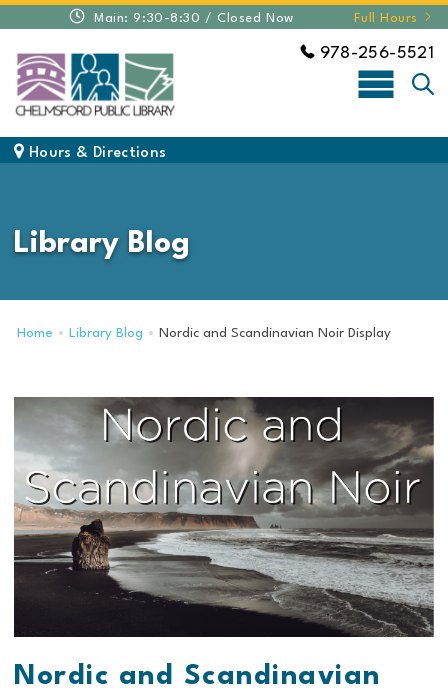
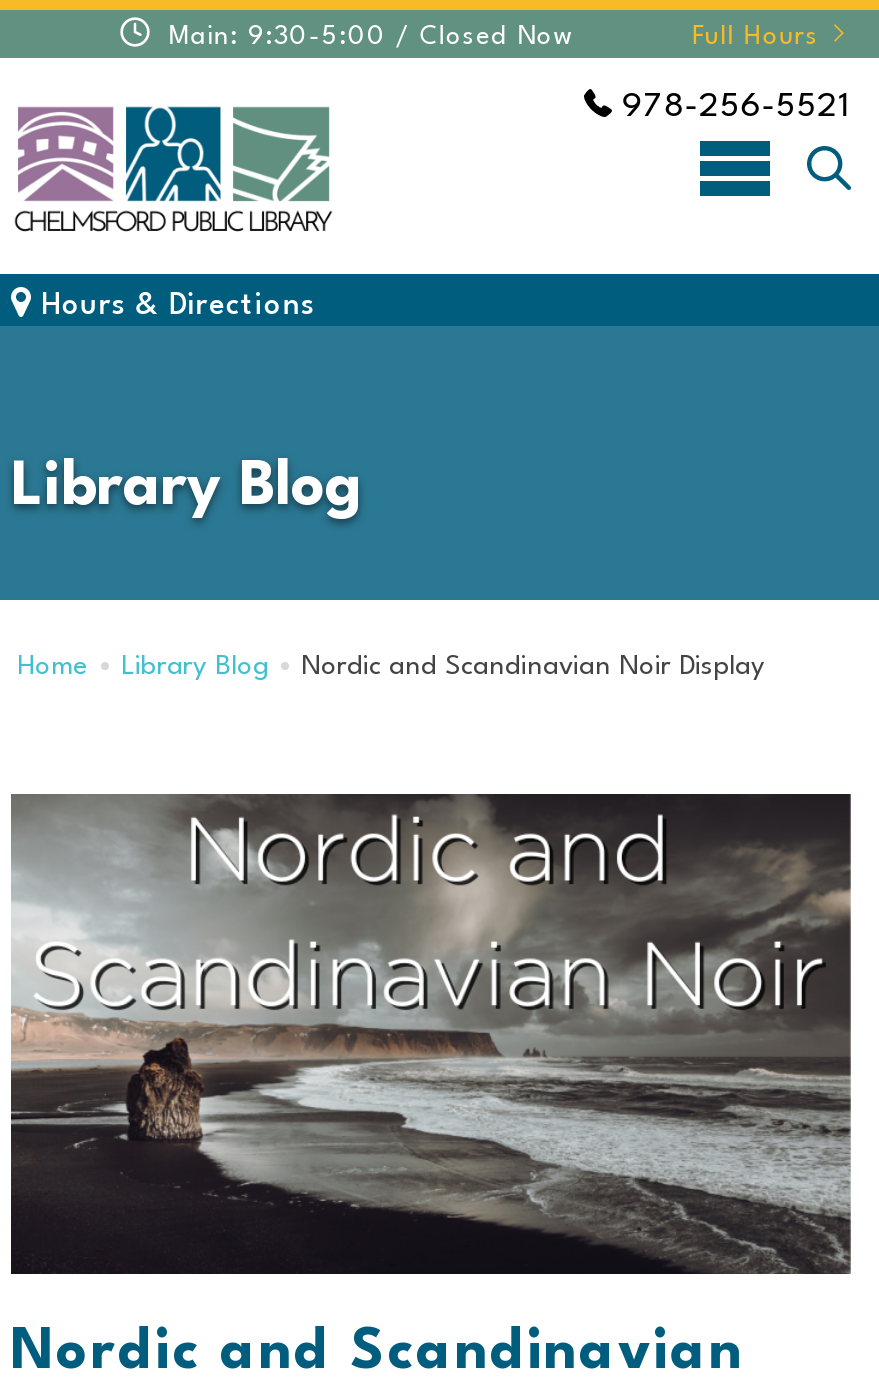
[94,12,294,25] Main: 9:30-8:30 / Closed Now -> [169,23,573,49] Main: 9:30-5:00 / Closed Now

